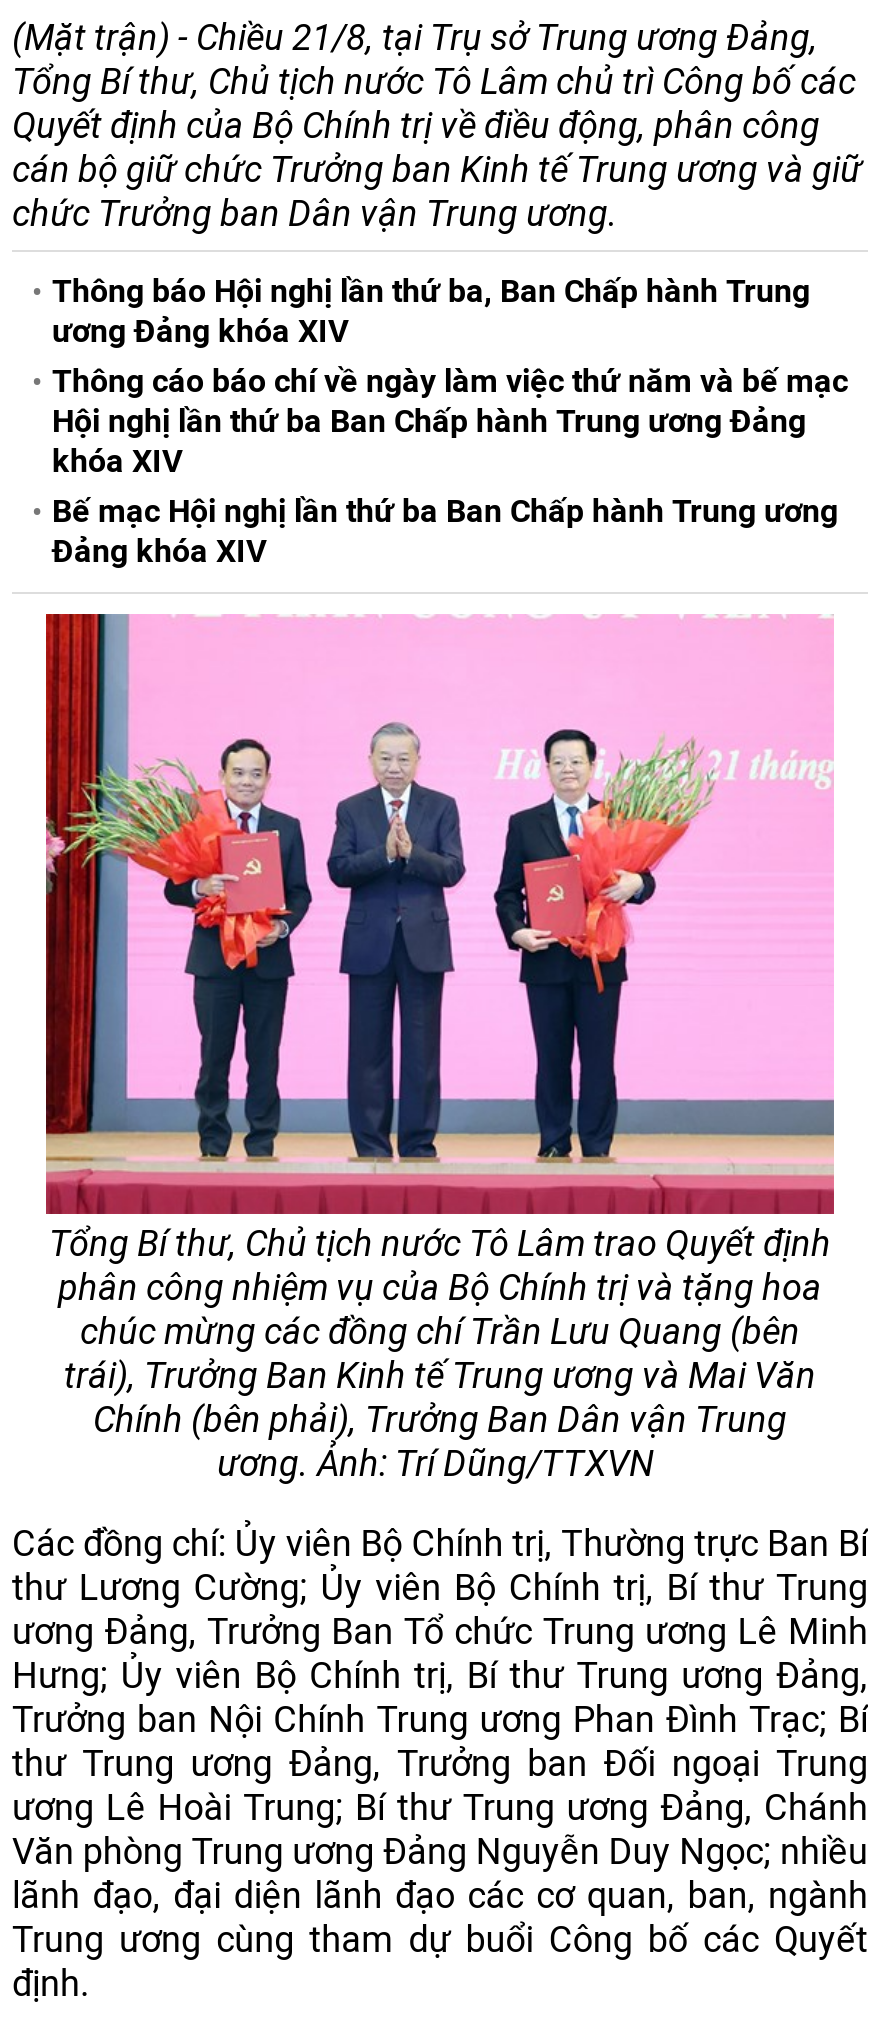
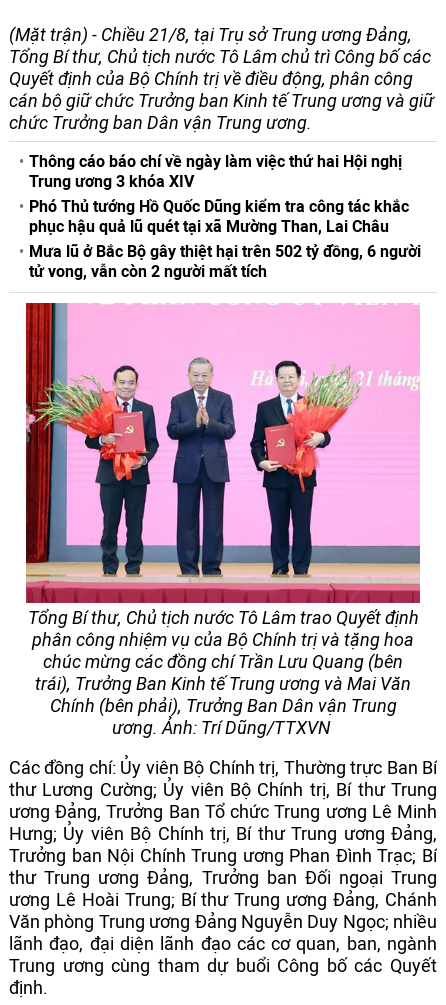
[52,272,848,570] Thông báo Hội nghị lần thứ ba, Ban Chấp hành Trung | ương Đảng khóa XIV | Thông cáo báo chí về ngày làm việc thứ năm và bế mạc | Hội nghị lần thứ ba Ban Chấp hành Trung ương Đảng | khóa XIV | Bế mạc Hội nghị lần thứ ba Ban Chấp hành Trung ương | Đảng khóa XIV -> [29,152,421,281] Thông cáo báo chí về ngày làm việc thứ hai Hội nghị | Trung ương 3 khóa XIV | Phó Thủ tướng Hồ Quốc Dũng kiểm tra công tác khắc | phục hậu quả lũ quét tại xã Mường Than, Lai Châu | Mưa lũ ở Bắc Bộ gây thiệt hại trên 502 tỷ đồng, 6 người | tử vong, vẫn còn 2 người mất tích

